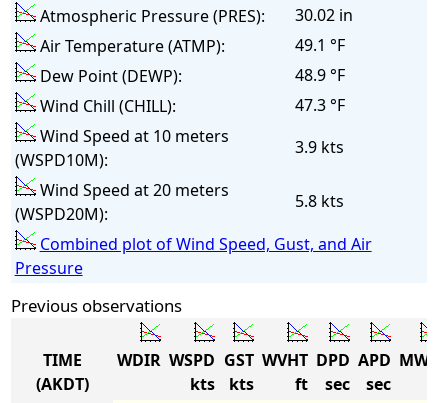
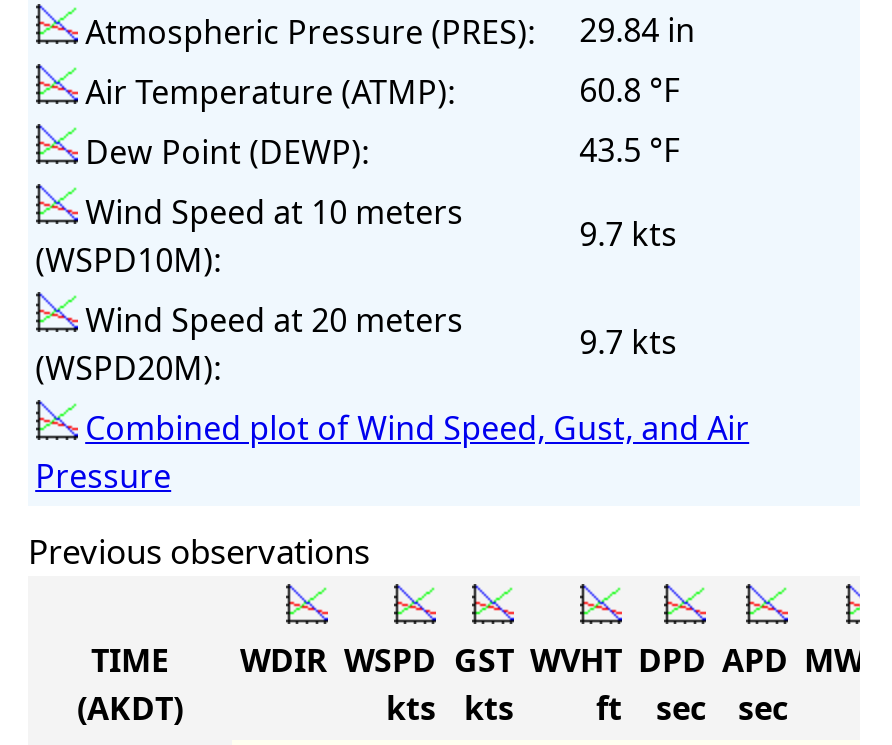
[36,4,353,27] Atmospheric Pressure (PRES): 30.02 in -> [77,8,695,54] Atmospheric Pressure (PRES): 29.84 in
[295,34,345,56] 49.1 °F -> [579,68,679,112] 60.8 °F
[36,64,345,117] 48.9 °F | Wind Chill (CHILL): | 47.3 °F -> [579,128,679,172] 43.5 °F
[295,136,344,158] 3.9 kts -> [579,212,677,256] 9.7 kts
[295,190,344,212] 5.8 kts -> [579,320,677,364] 9.7 kts

